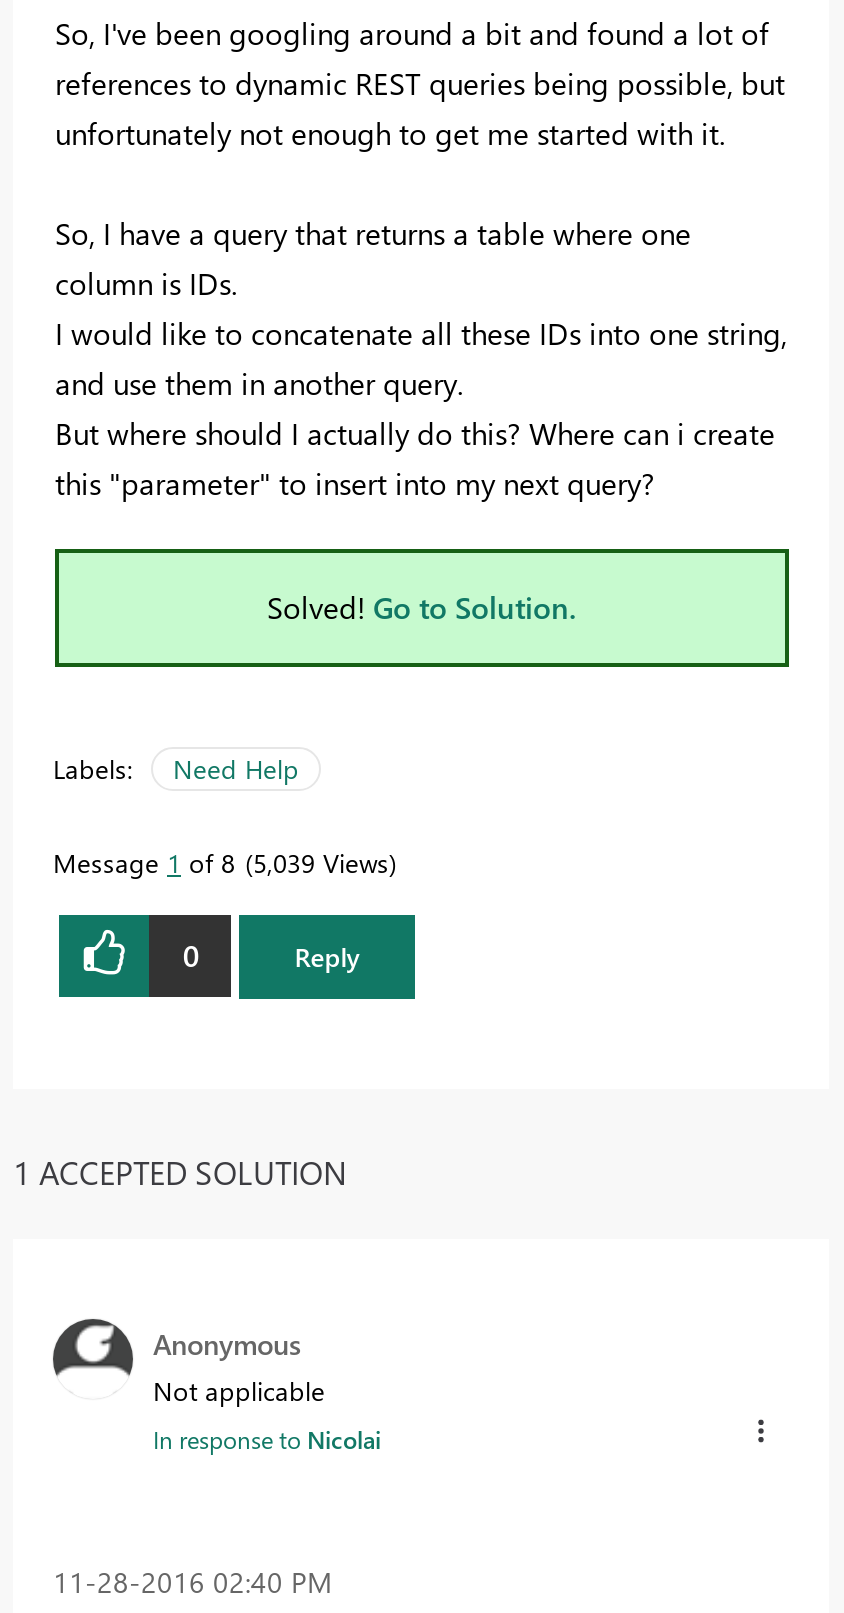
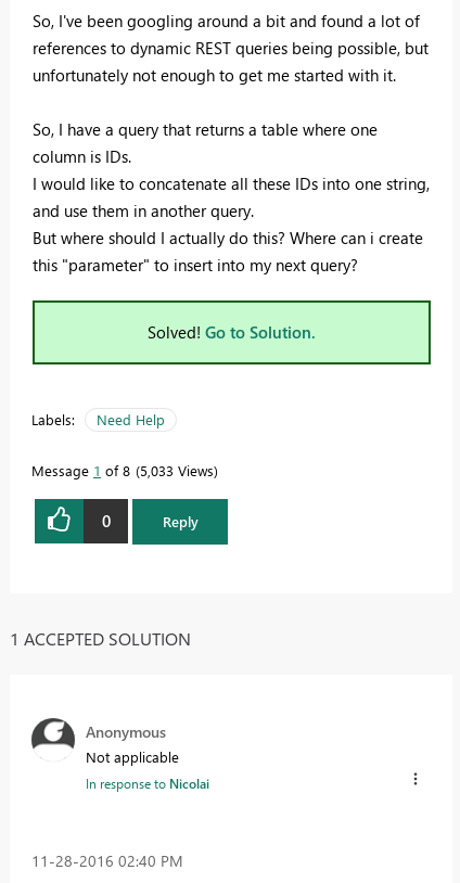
[53,844,389,878] Message 1 of 8 5,039 Views -> [31,461,214,479] Message 1 of 8 5,033 Views

